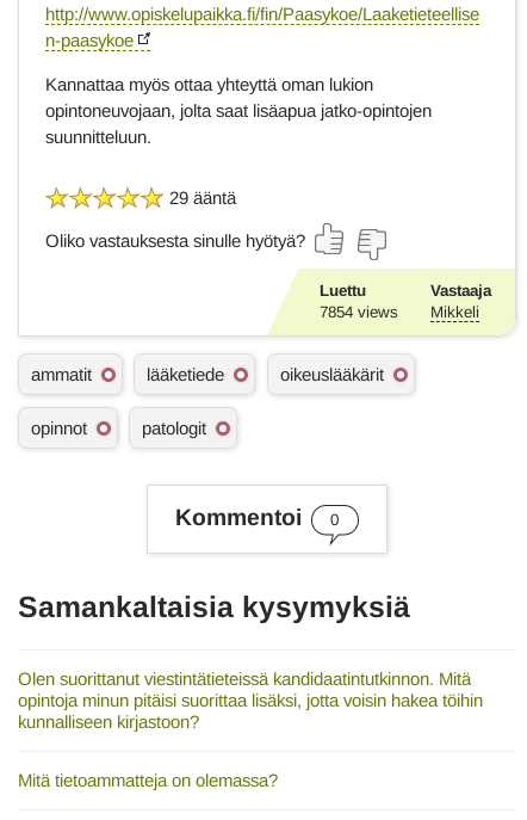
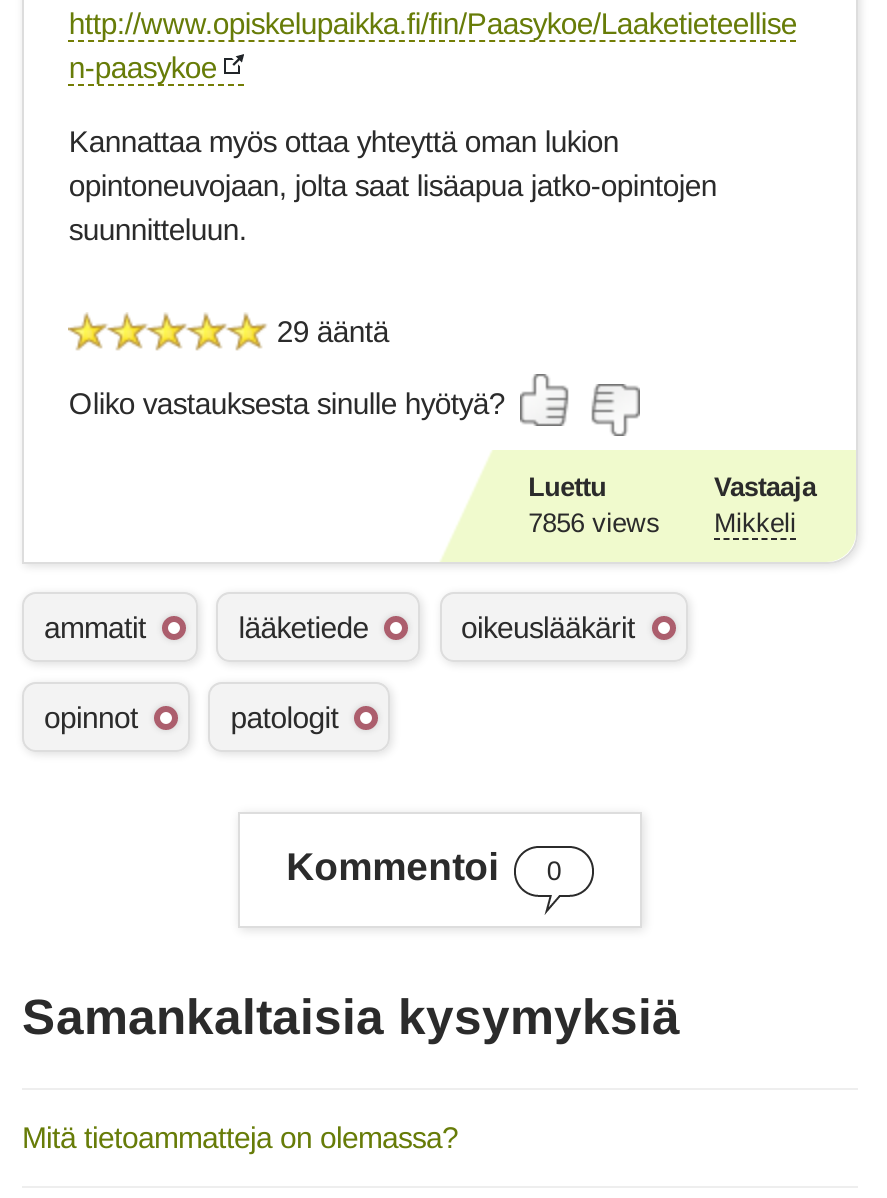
[320,304,479,322] 7854 views Mikkeli -> [528,509,796,539] 7856 views Mikkeli
[18,669,483,732] Olen suorittanut viestintätieteissä kandidaatintutkinnon. Mitä | opintoja minun pitäisi suorittaa lisäksi, jotta voisin hakea töihin | kunnalliseen kirjastoon? -> none

